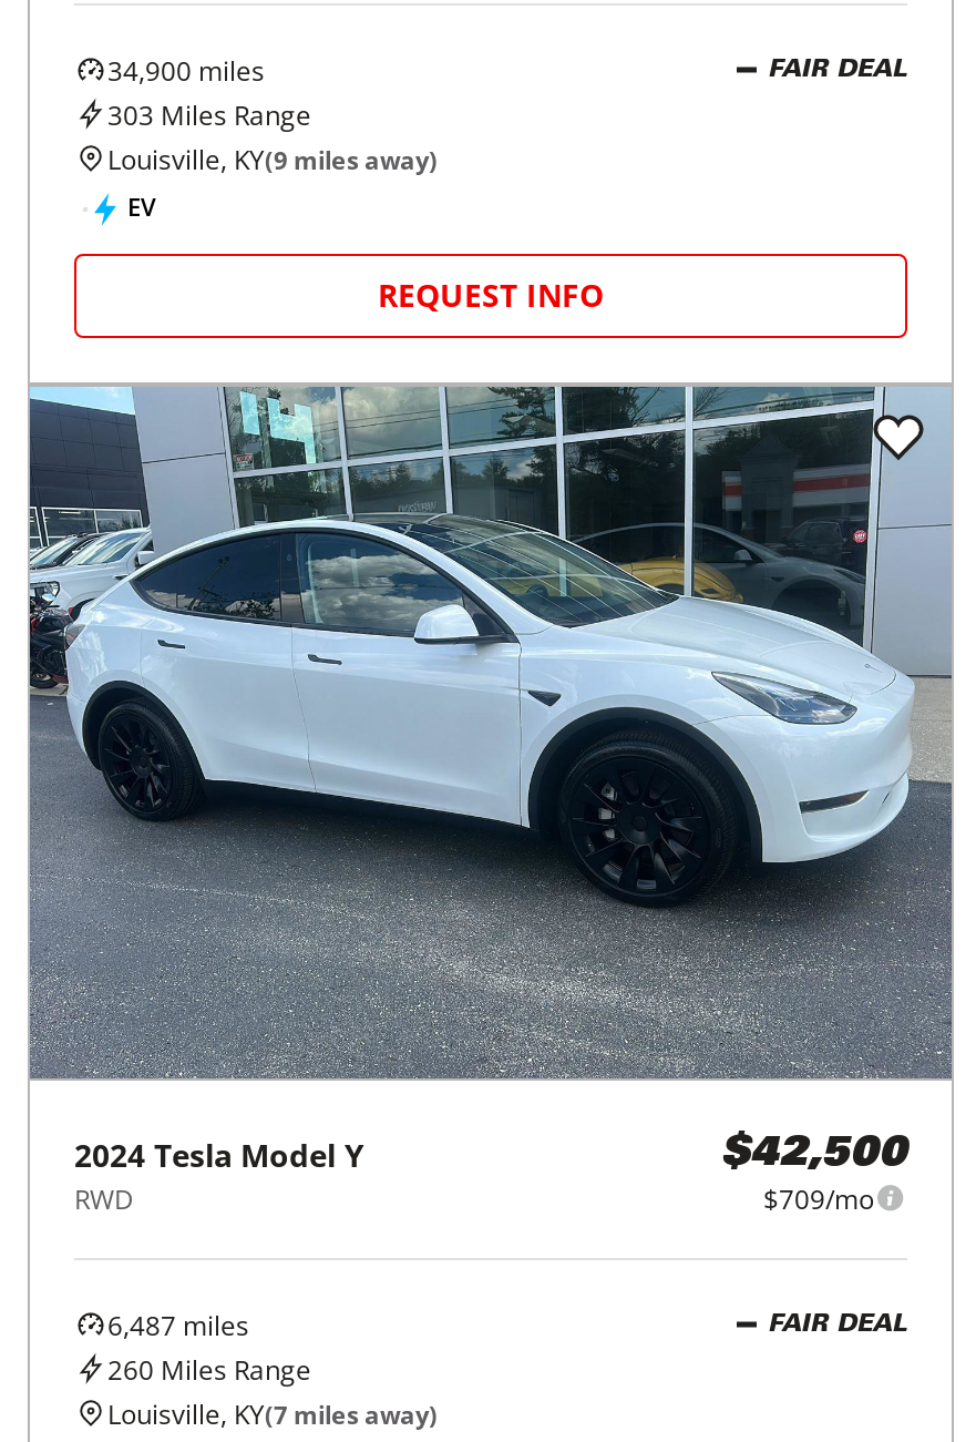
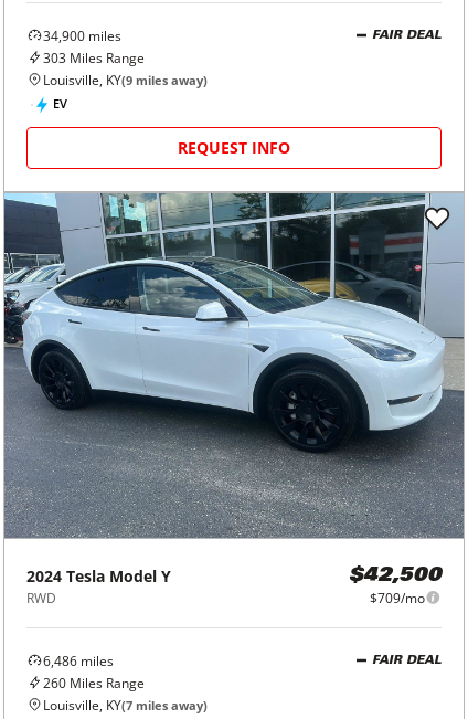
[107,1307,249,1344] 6,487 miles -> [43,652,114,670] 6,486 miles

